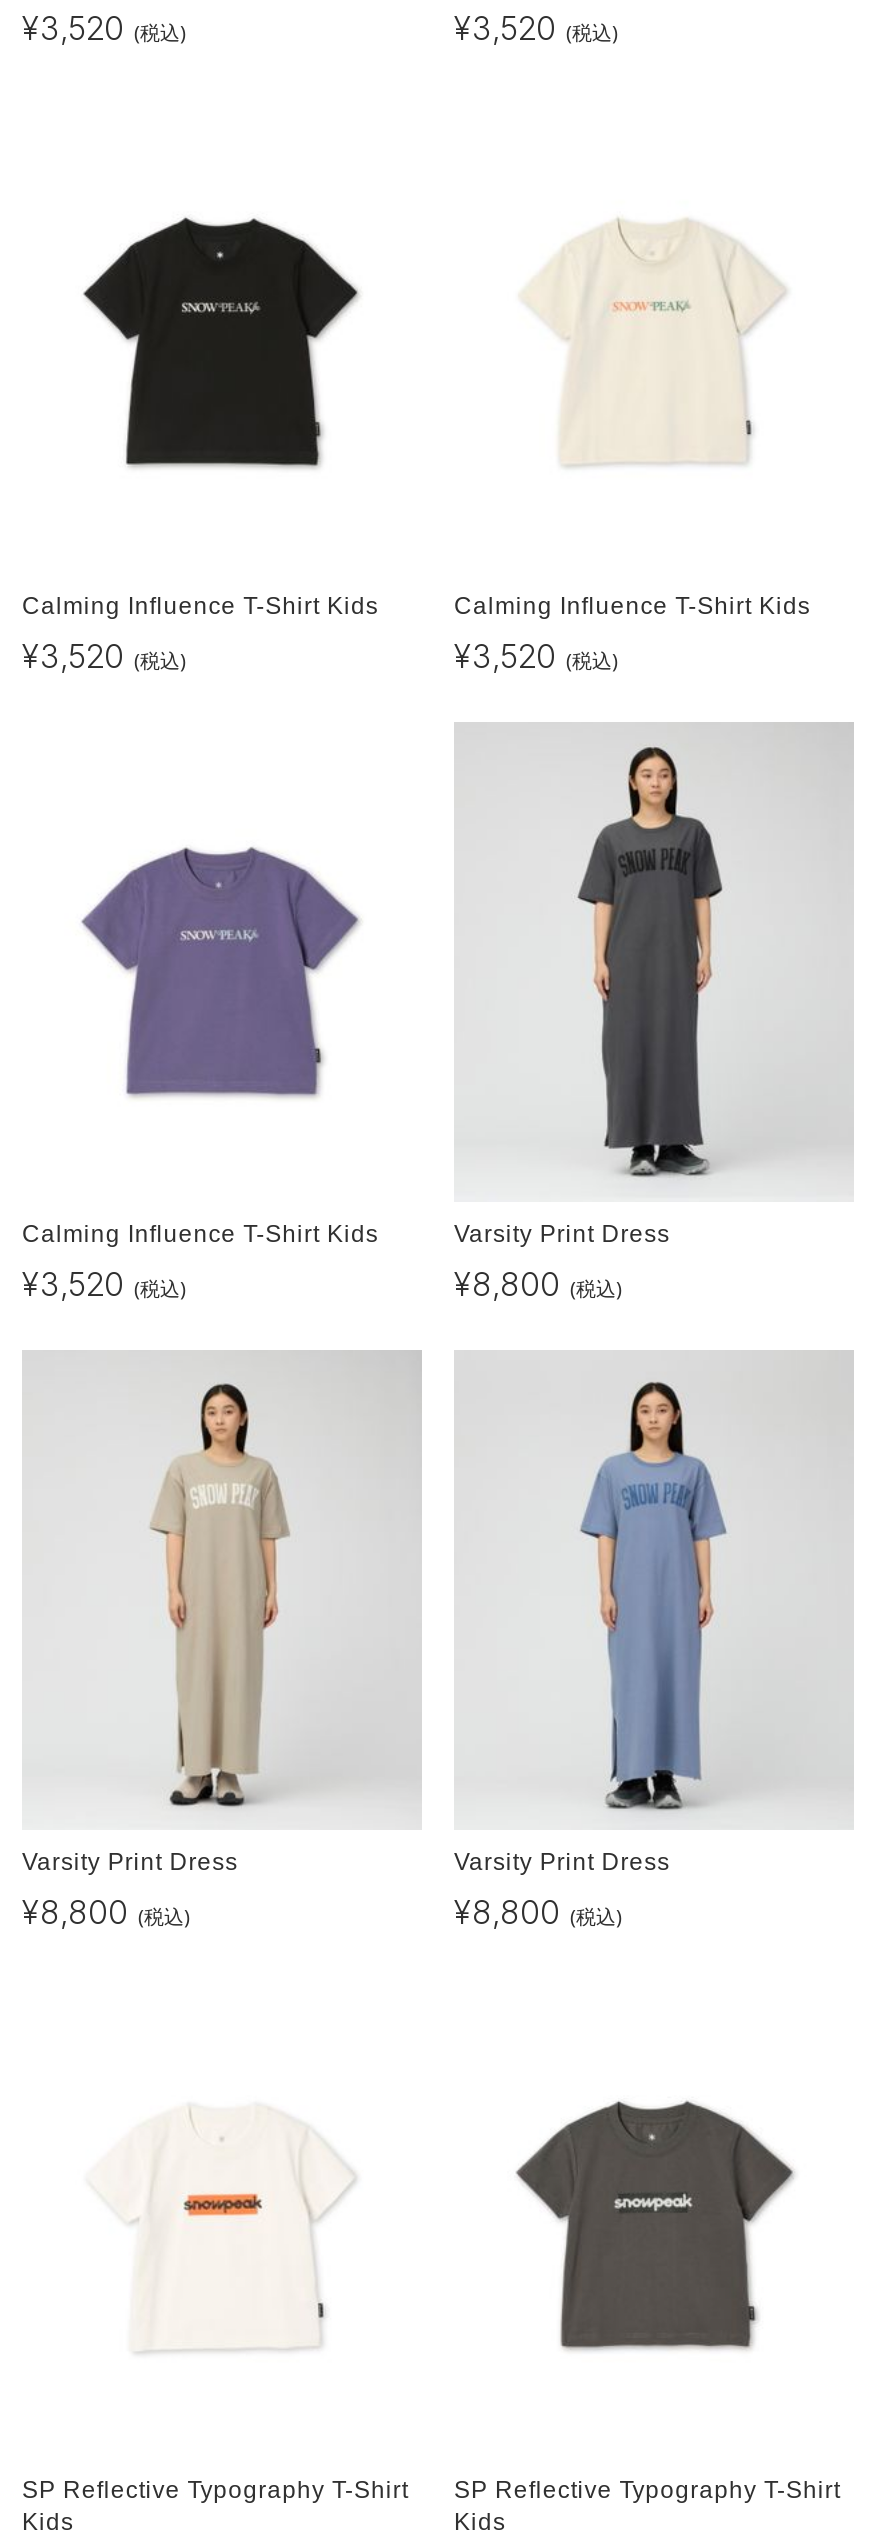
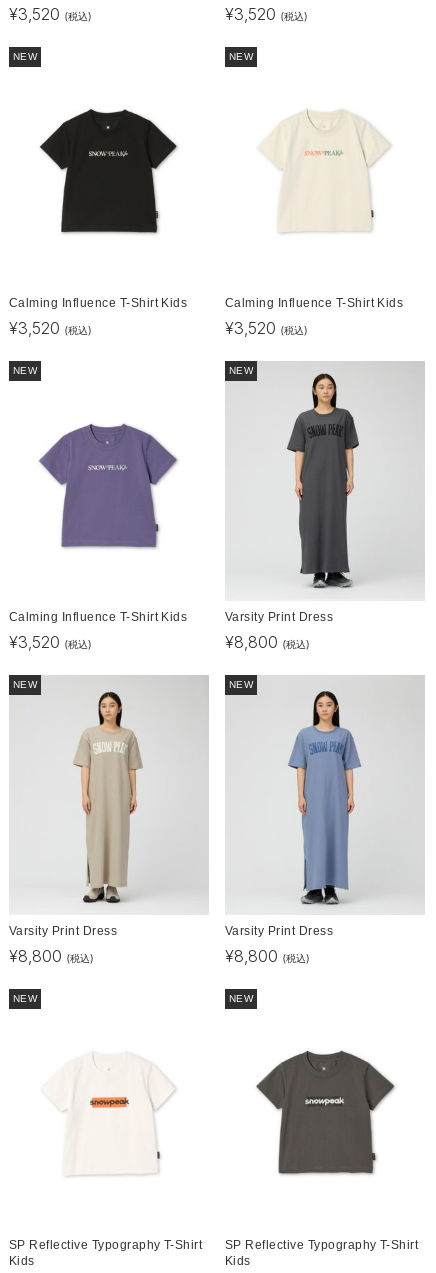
none -> [13,51,37,62] NEW
none -> [229,51,253,62] NEW
none -> [13,365,37,376] NEW
none -> [229,365,253,376] NEW
none -> [13,679,37,690] NEW
none -> [229,679,253,690] NEW
none -> [13,993,37,1004] NEW
none -> [229,993,253,1004] NEW

